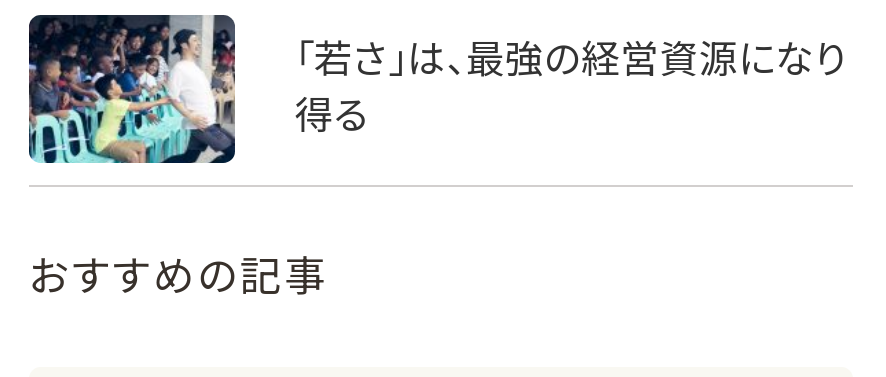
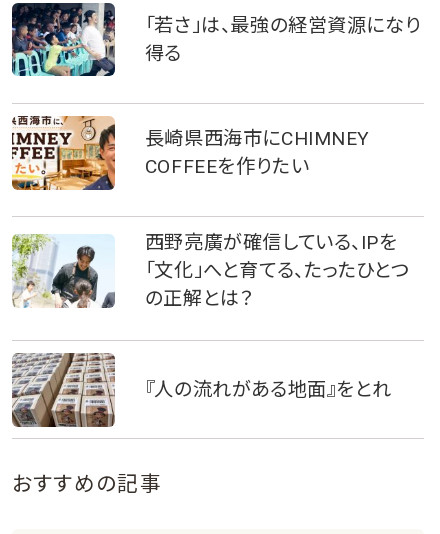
none -> [11,115,409,310] [image] | 長崎県西海市にCHIMNEY | COFFEEを作りたい | 西野亮廣が確信している、IPを | 「文化」へと育てる、たったひとつ | の正解とは？
none -> [11,352,392,428] [image] | 『人の流れがある地面』をとれ
none -> [11,234,116,309] [image]

